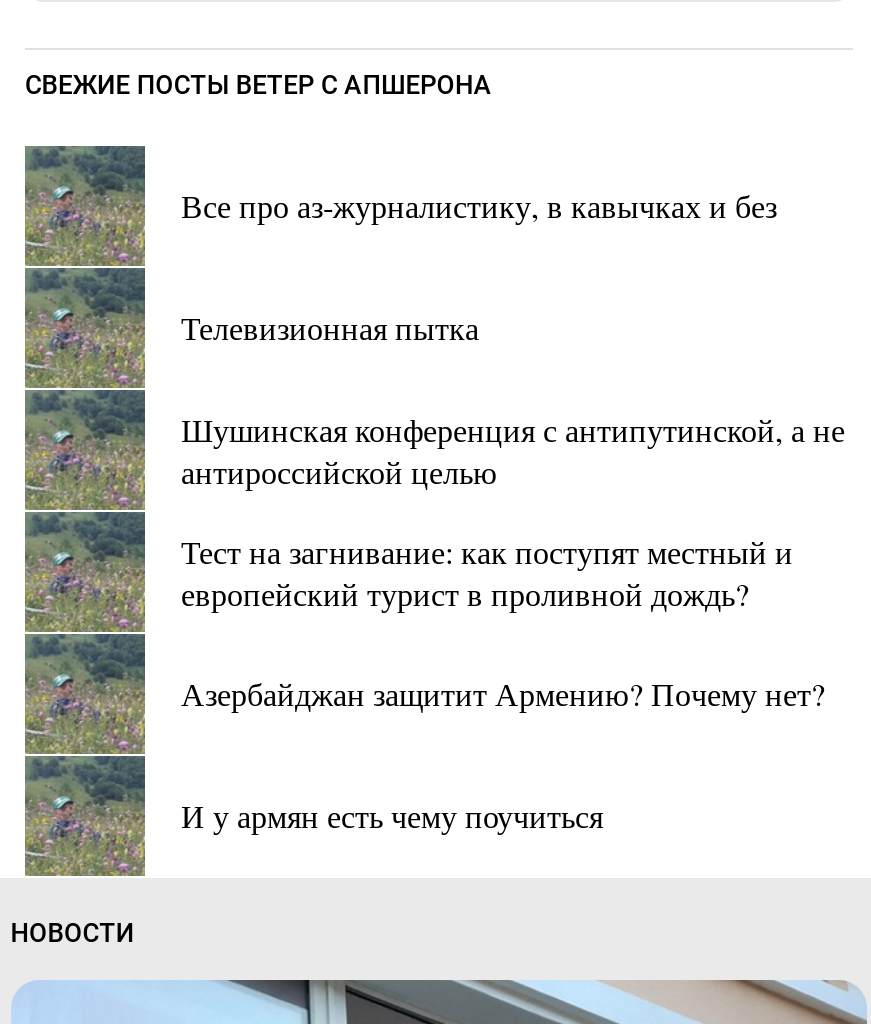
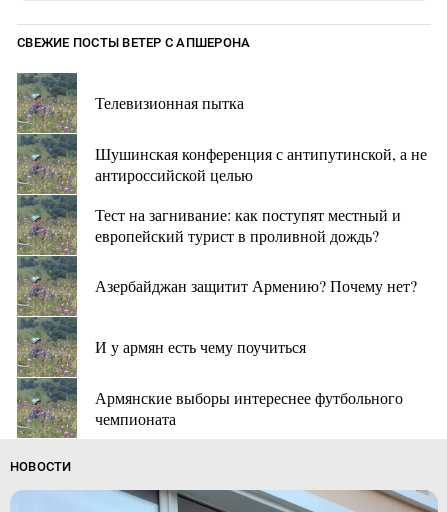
[181,184,777,226] Все про аз-журналистику, в кавычках и без -> none
moved [181,306,845,836] -> [95,92,427,357]: Телевизионная пытка | Шушинская конференция с антипутинской, а не | антироссийской целью | Тест на загнивание: как поступят местный и | европейский турист в проливной дождь? | Азербайджан защитит Армению? Почему нет? | И у армян есть чему поучиться
none -> [95,386,403,428] Армянские выборы интереснее футбольного | чемпионата

